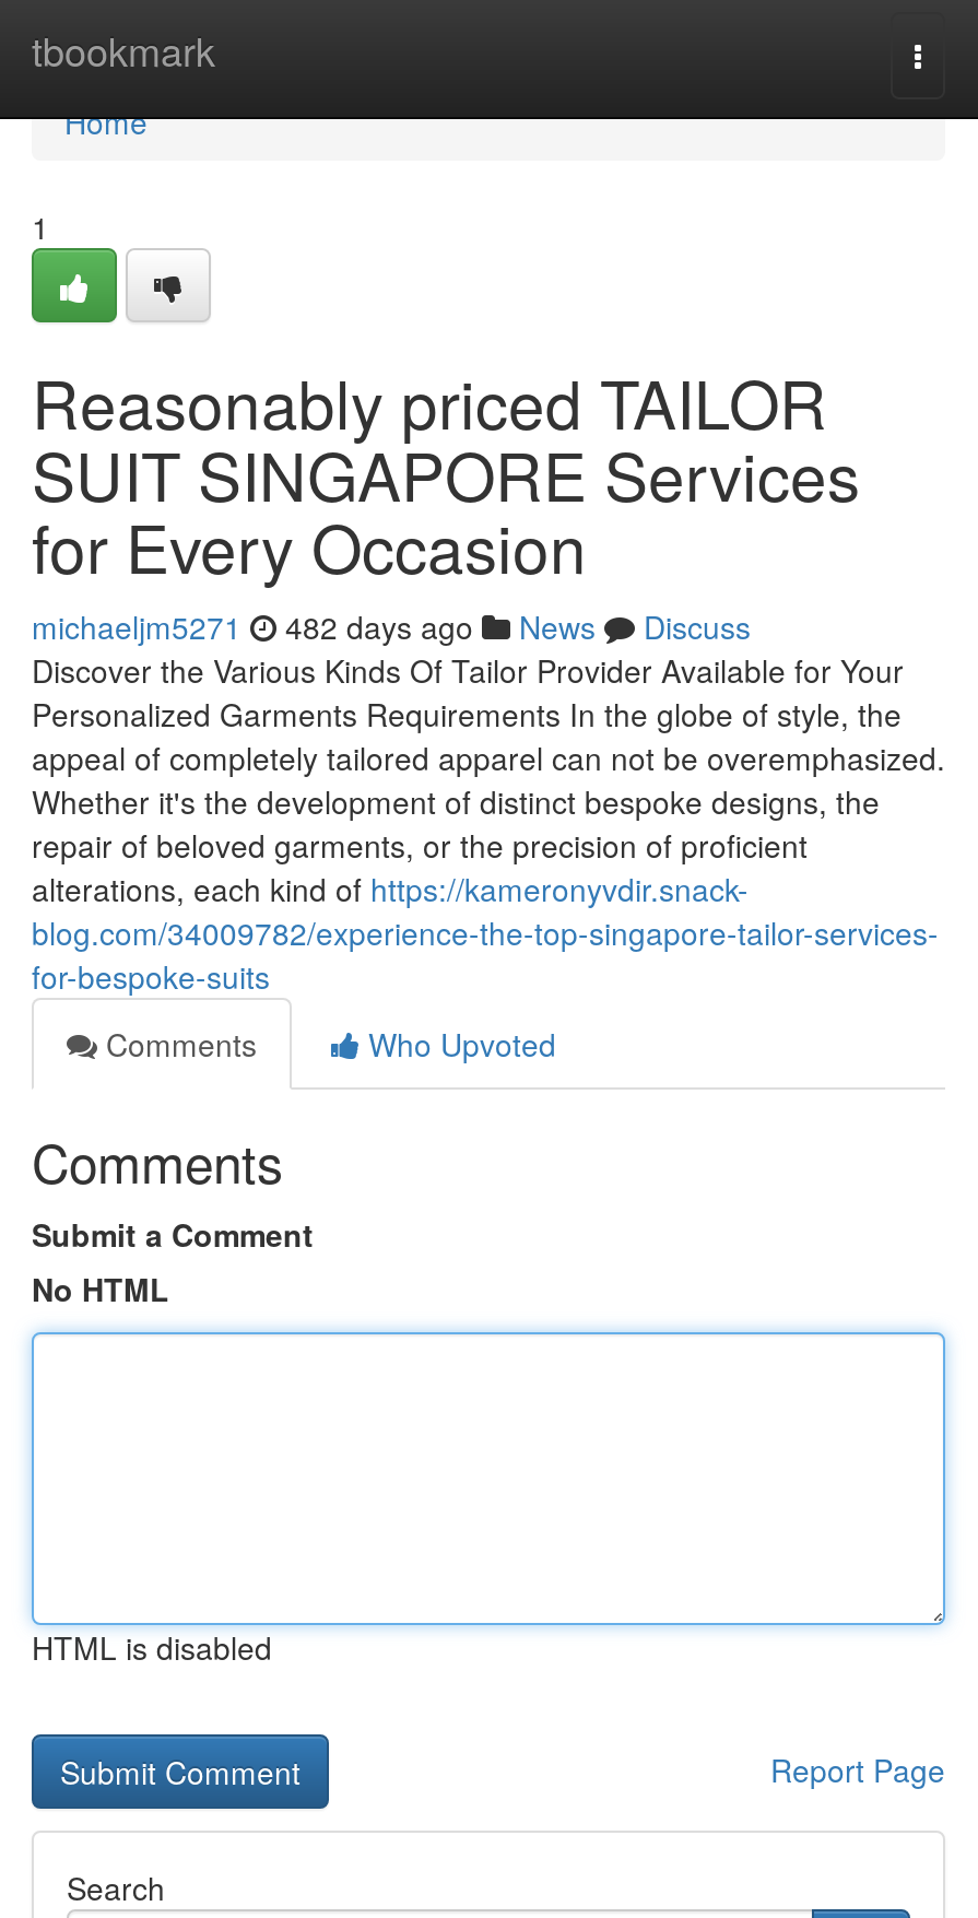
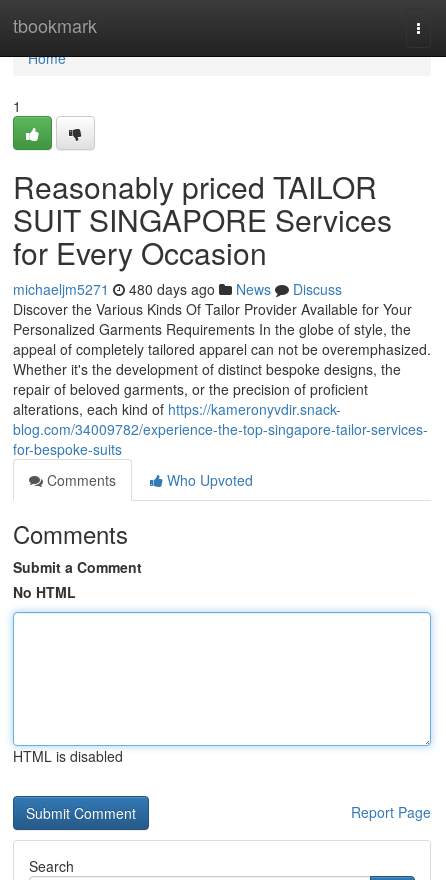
[32,604,751,648] michaeljm5271 482 days ago News Discuss -> [13,279,342,299] michaeljm5271 480 days ago News Discuss

